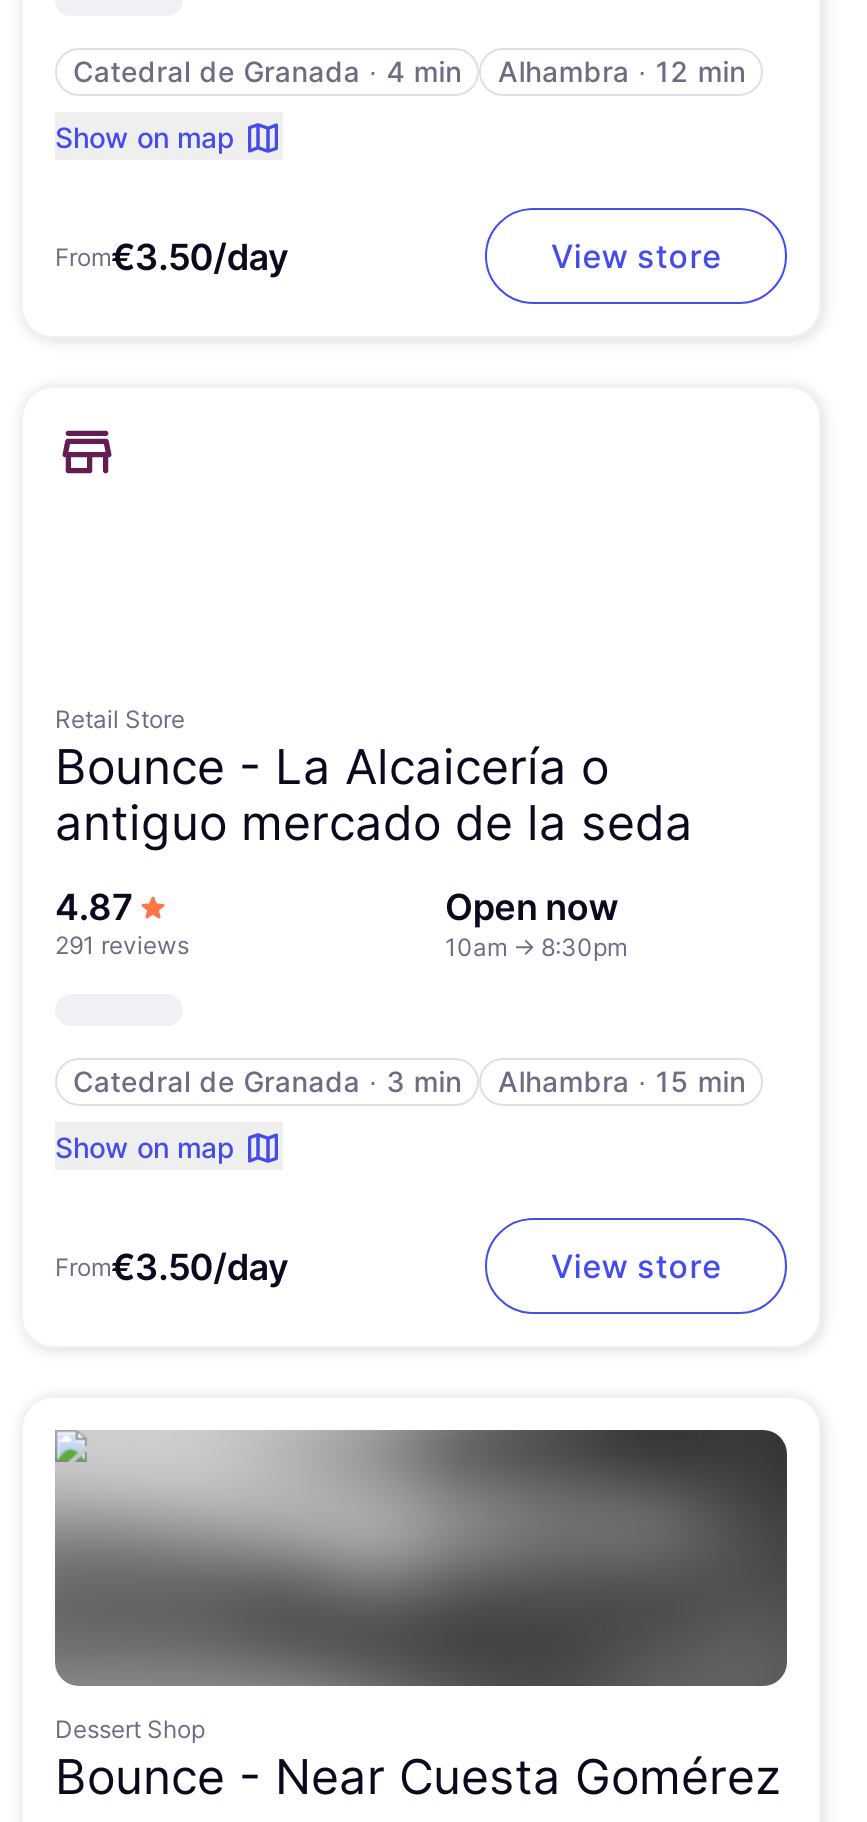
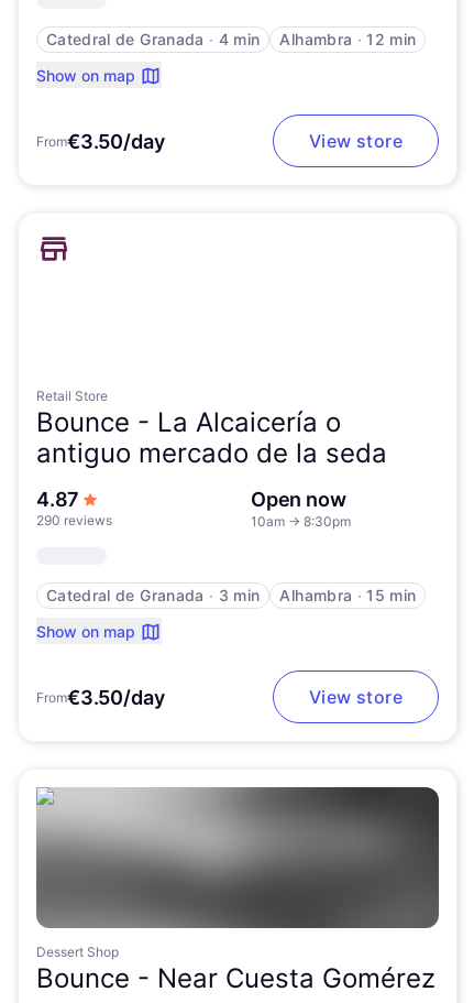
[55,930,189,960] 291 reviews -> [36,512,112,528] 290 reviews

